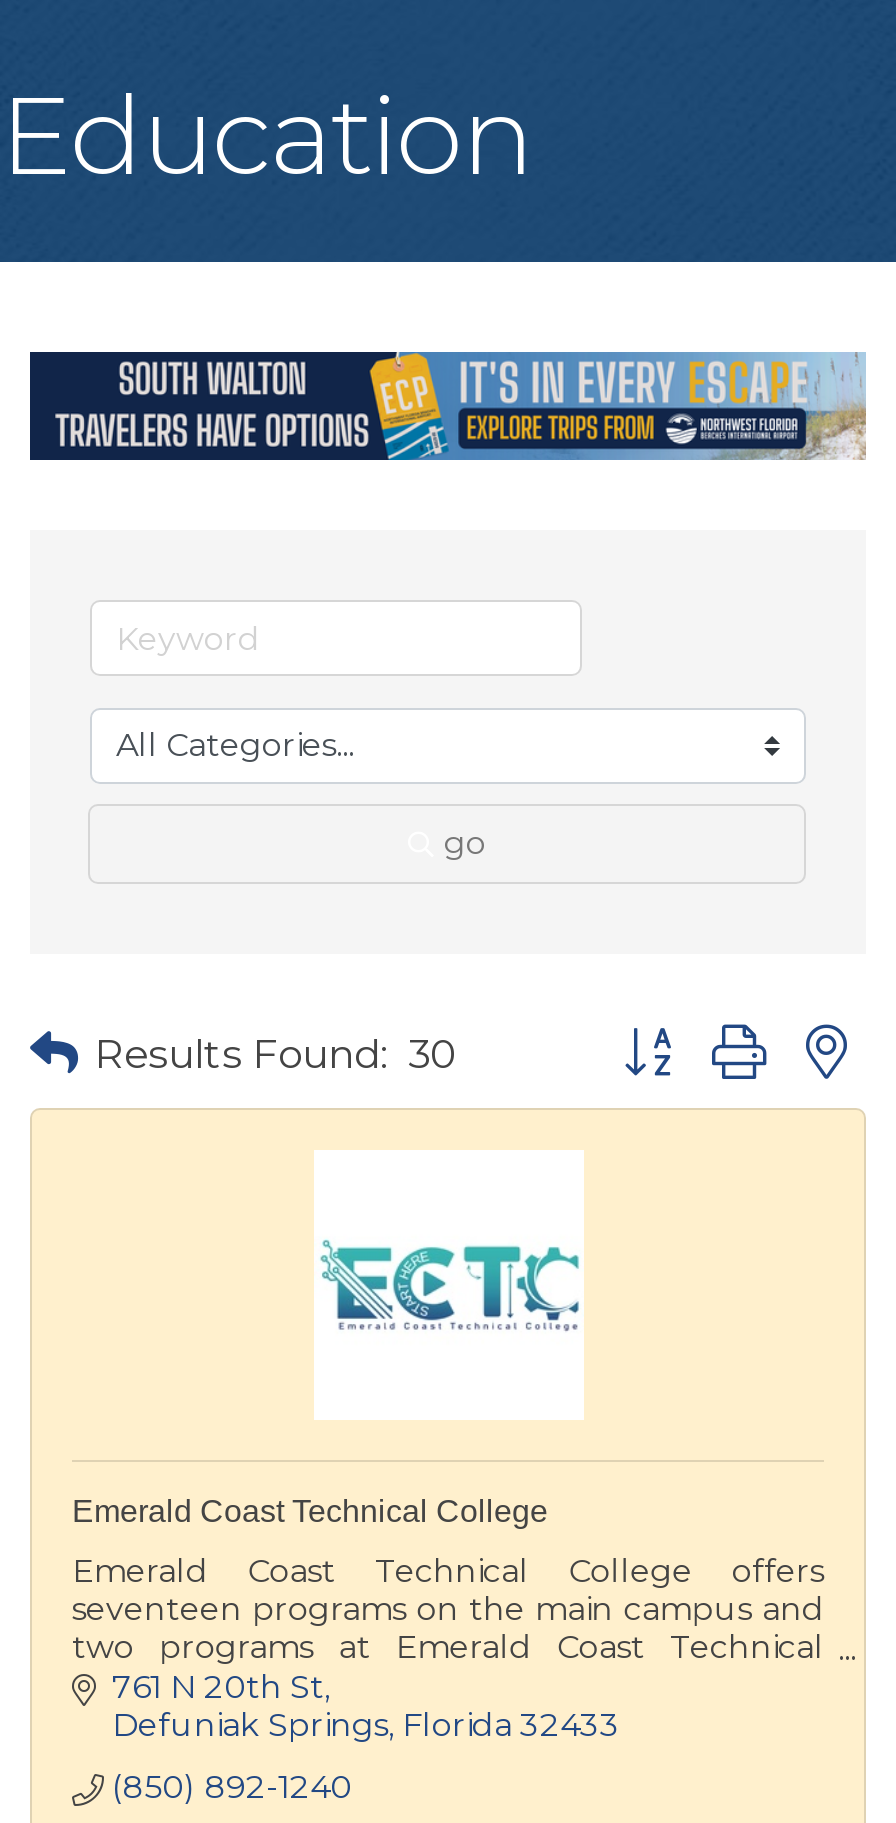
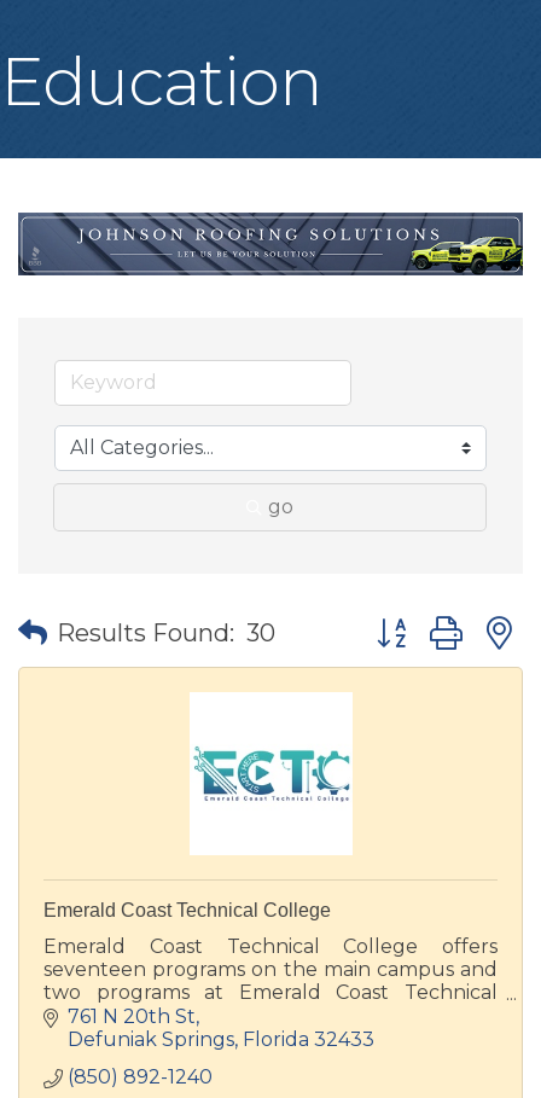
[32,350,868,462] [image] -> [18,211,524,277] [image]

